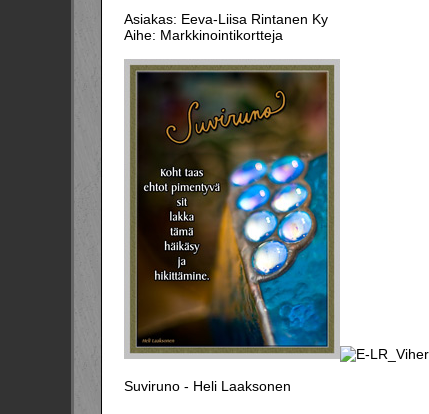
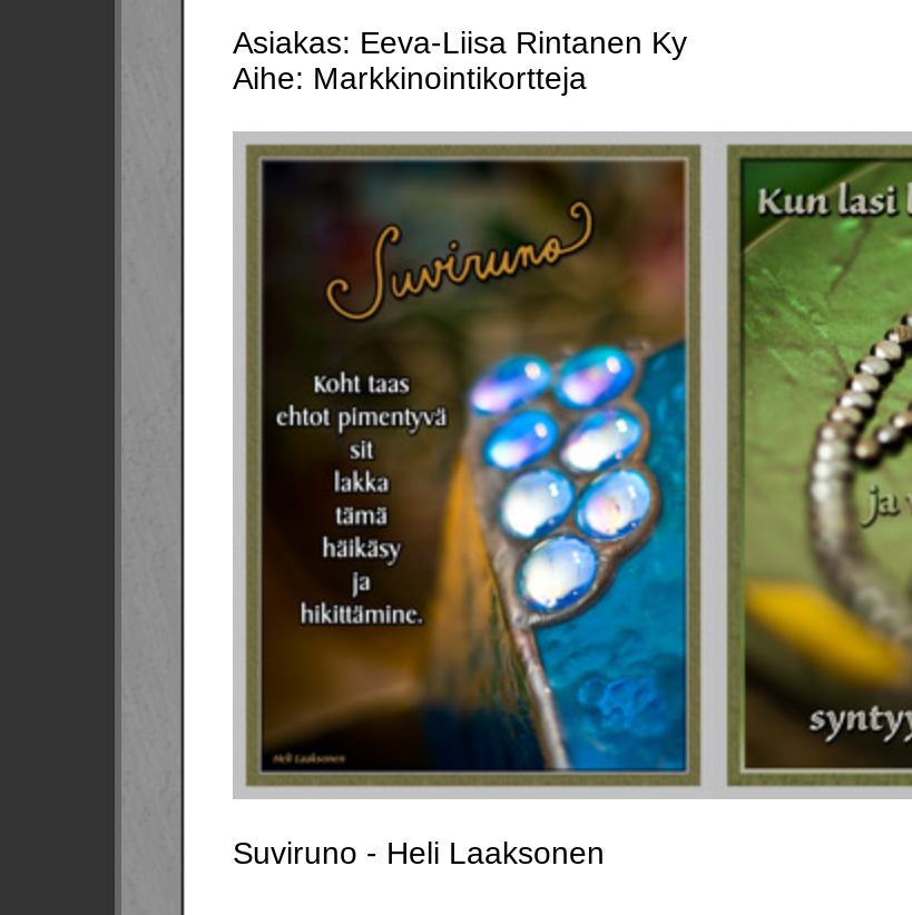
none -> [716,131,905,797] [image]

